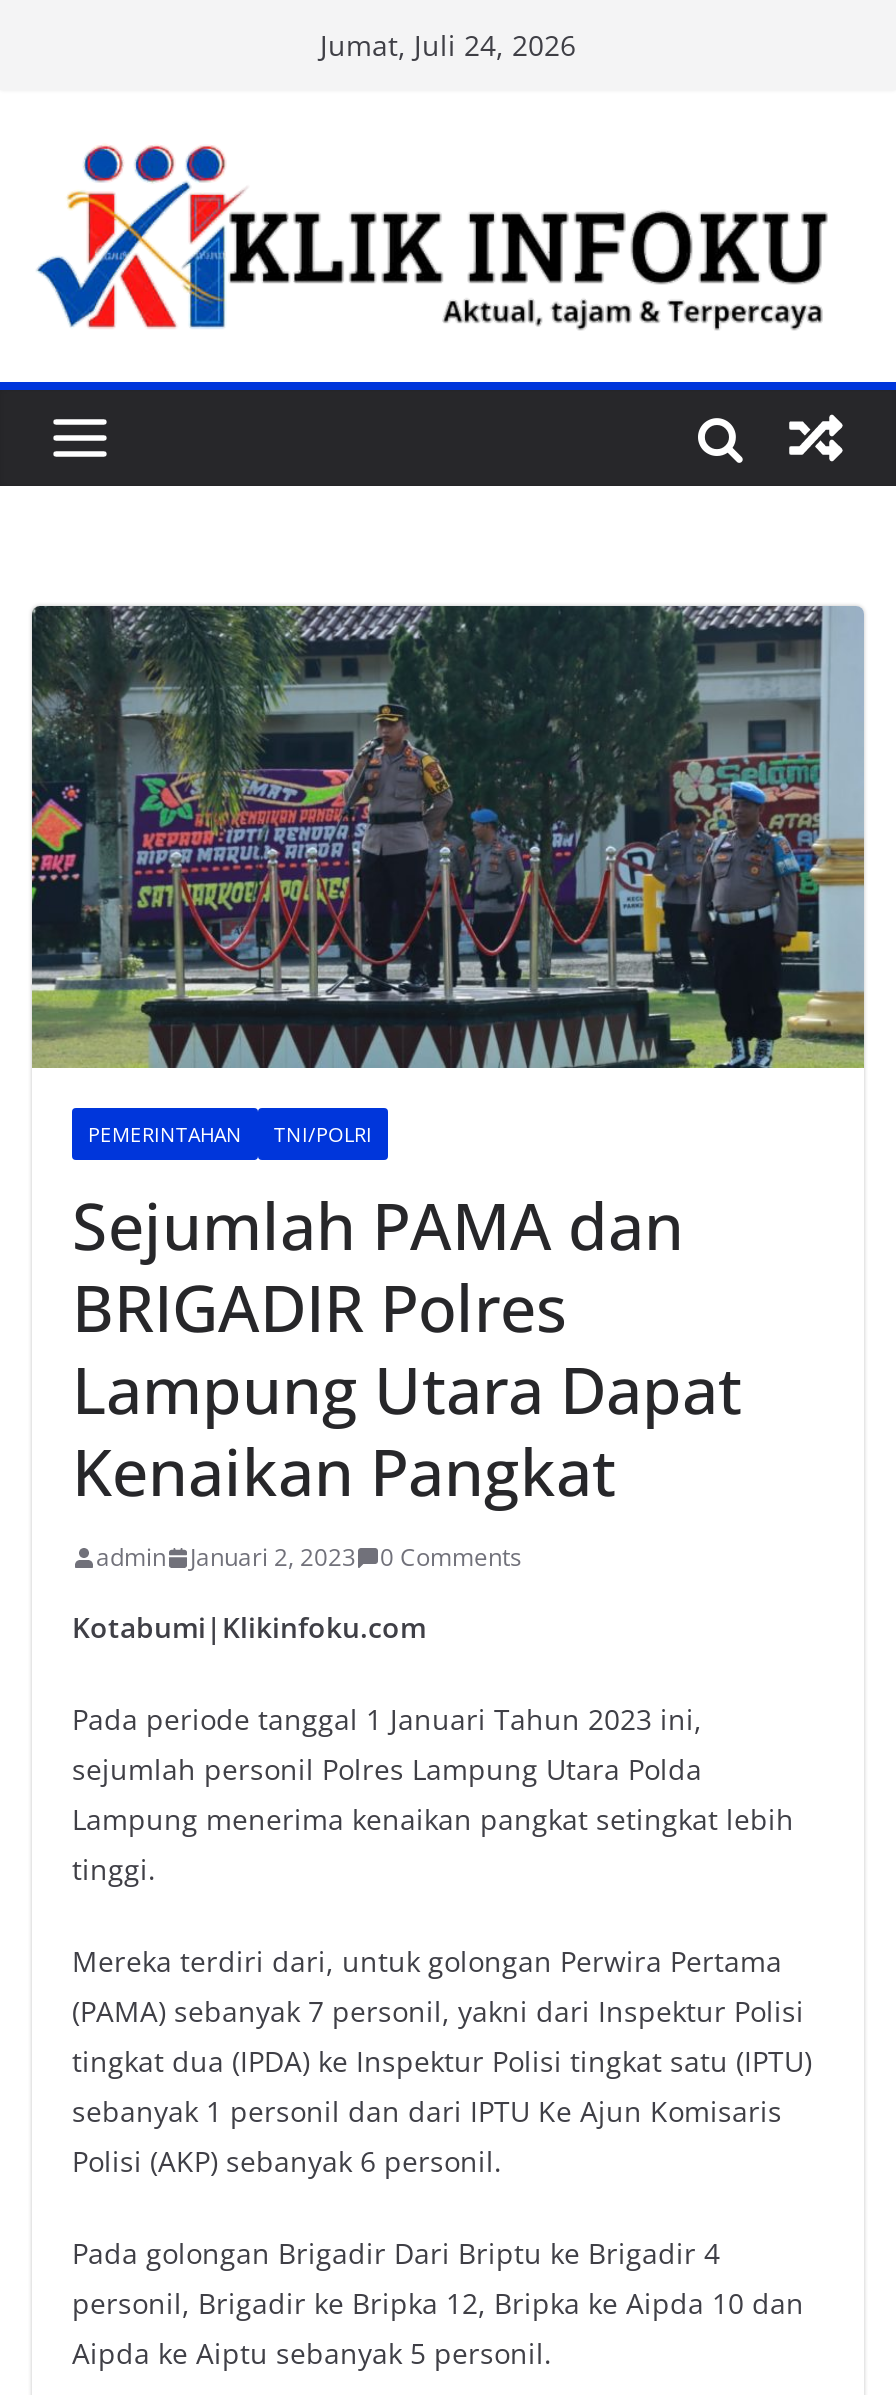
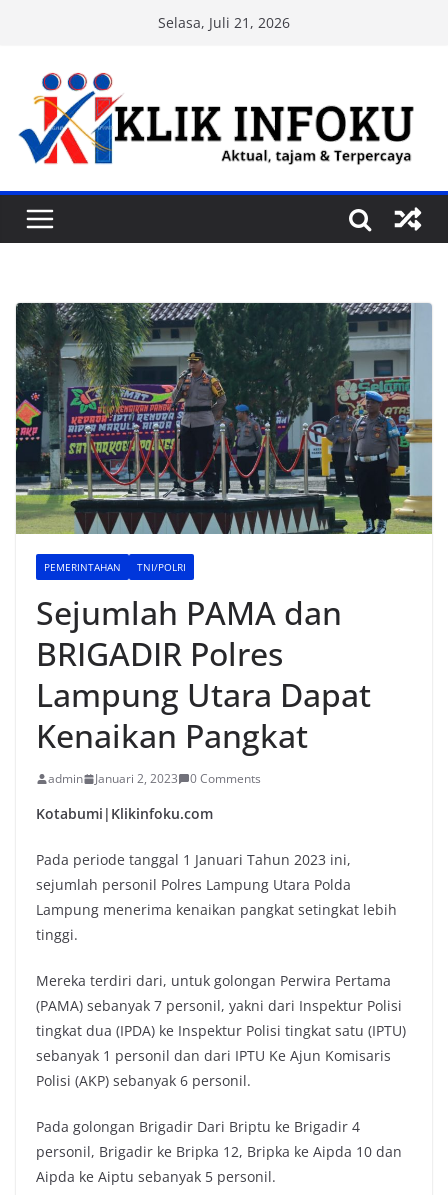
[320,26,576,64] Jumat, Juli 24, 2026 -> [158,13,290,32] Selasa, Juli 21, 2026

